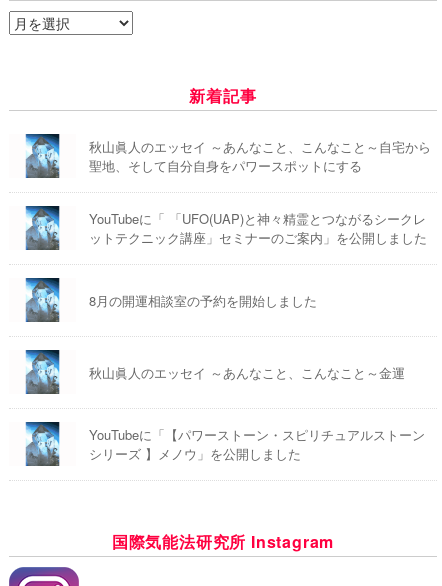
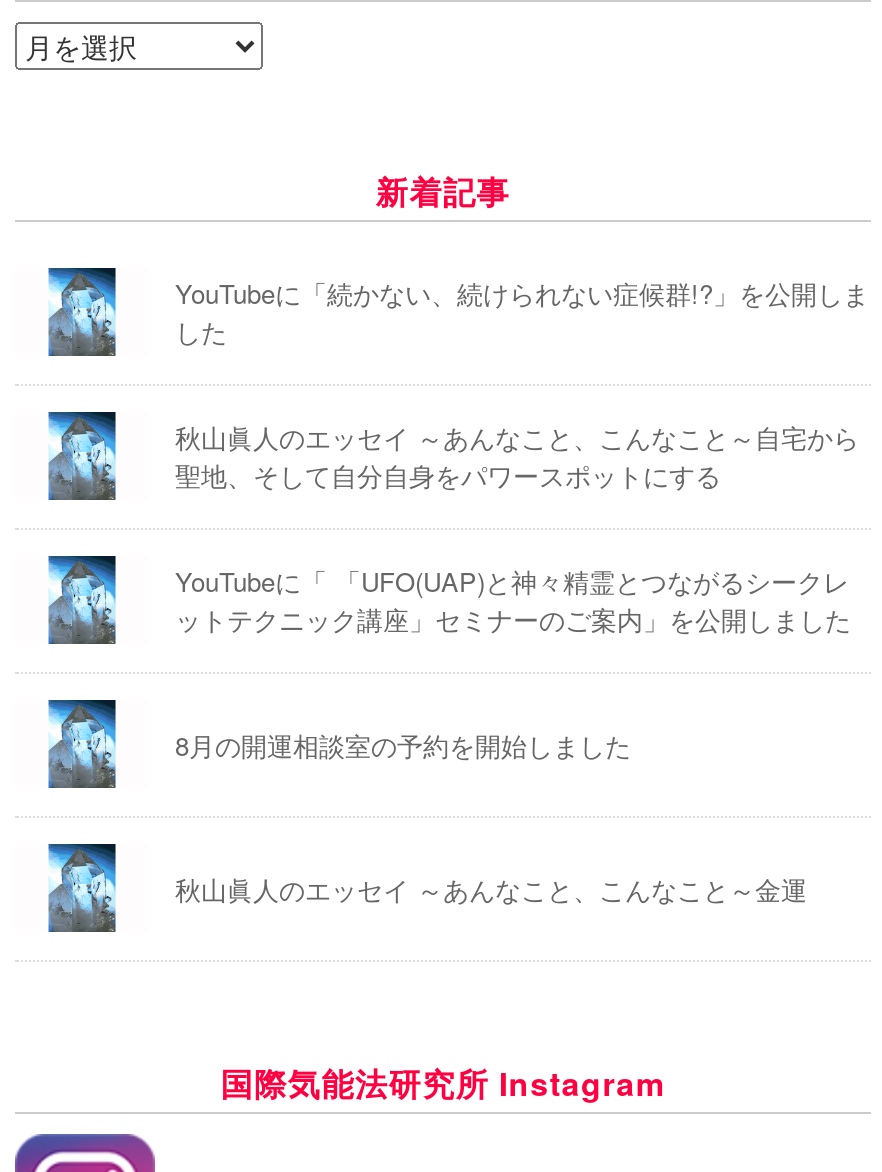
none -> [175,273,869,349] YouTubeに「続かない、続けられない症候群!?」を公開しま | した
moved [24,133,431,382] -> [45,410,859,907]: [image] | 秋山眞人のエッセイ ～あんなこと、こんなこと～自宅から | 聖地、そして自分自身をパワースポットにする | YouTubeに「 「UFO(UAP)と神々精霊とつながるシークレ | ットテクニック講座」セミナーのご案内」を公開しました | 8月の開運相談室の予約を開始しました | 秋山眞人のエッセイ ～あんなこと、こんなこと～金運
[89,425,425,463] YouTubeに「【パワーストーン・スピリチュアルストーン | シリーズ 】メノウ」を公開しました -> none

